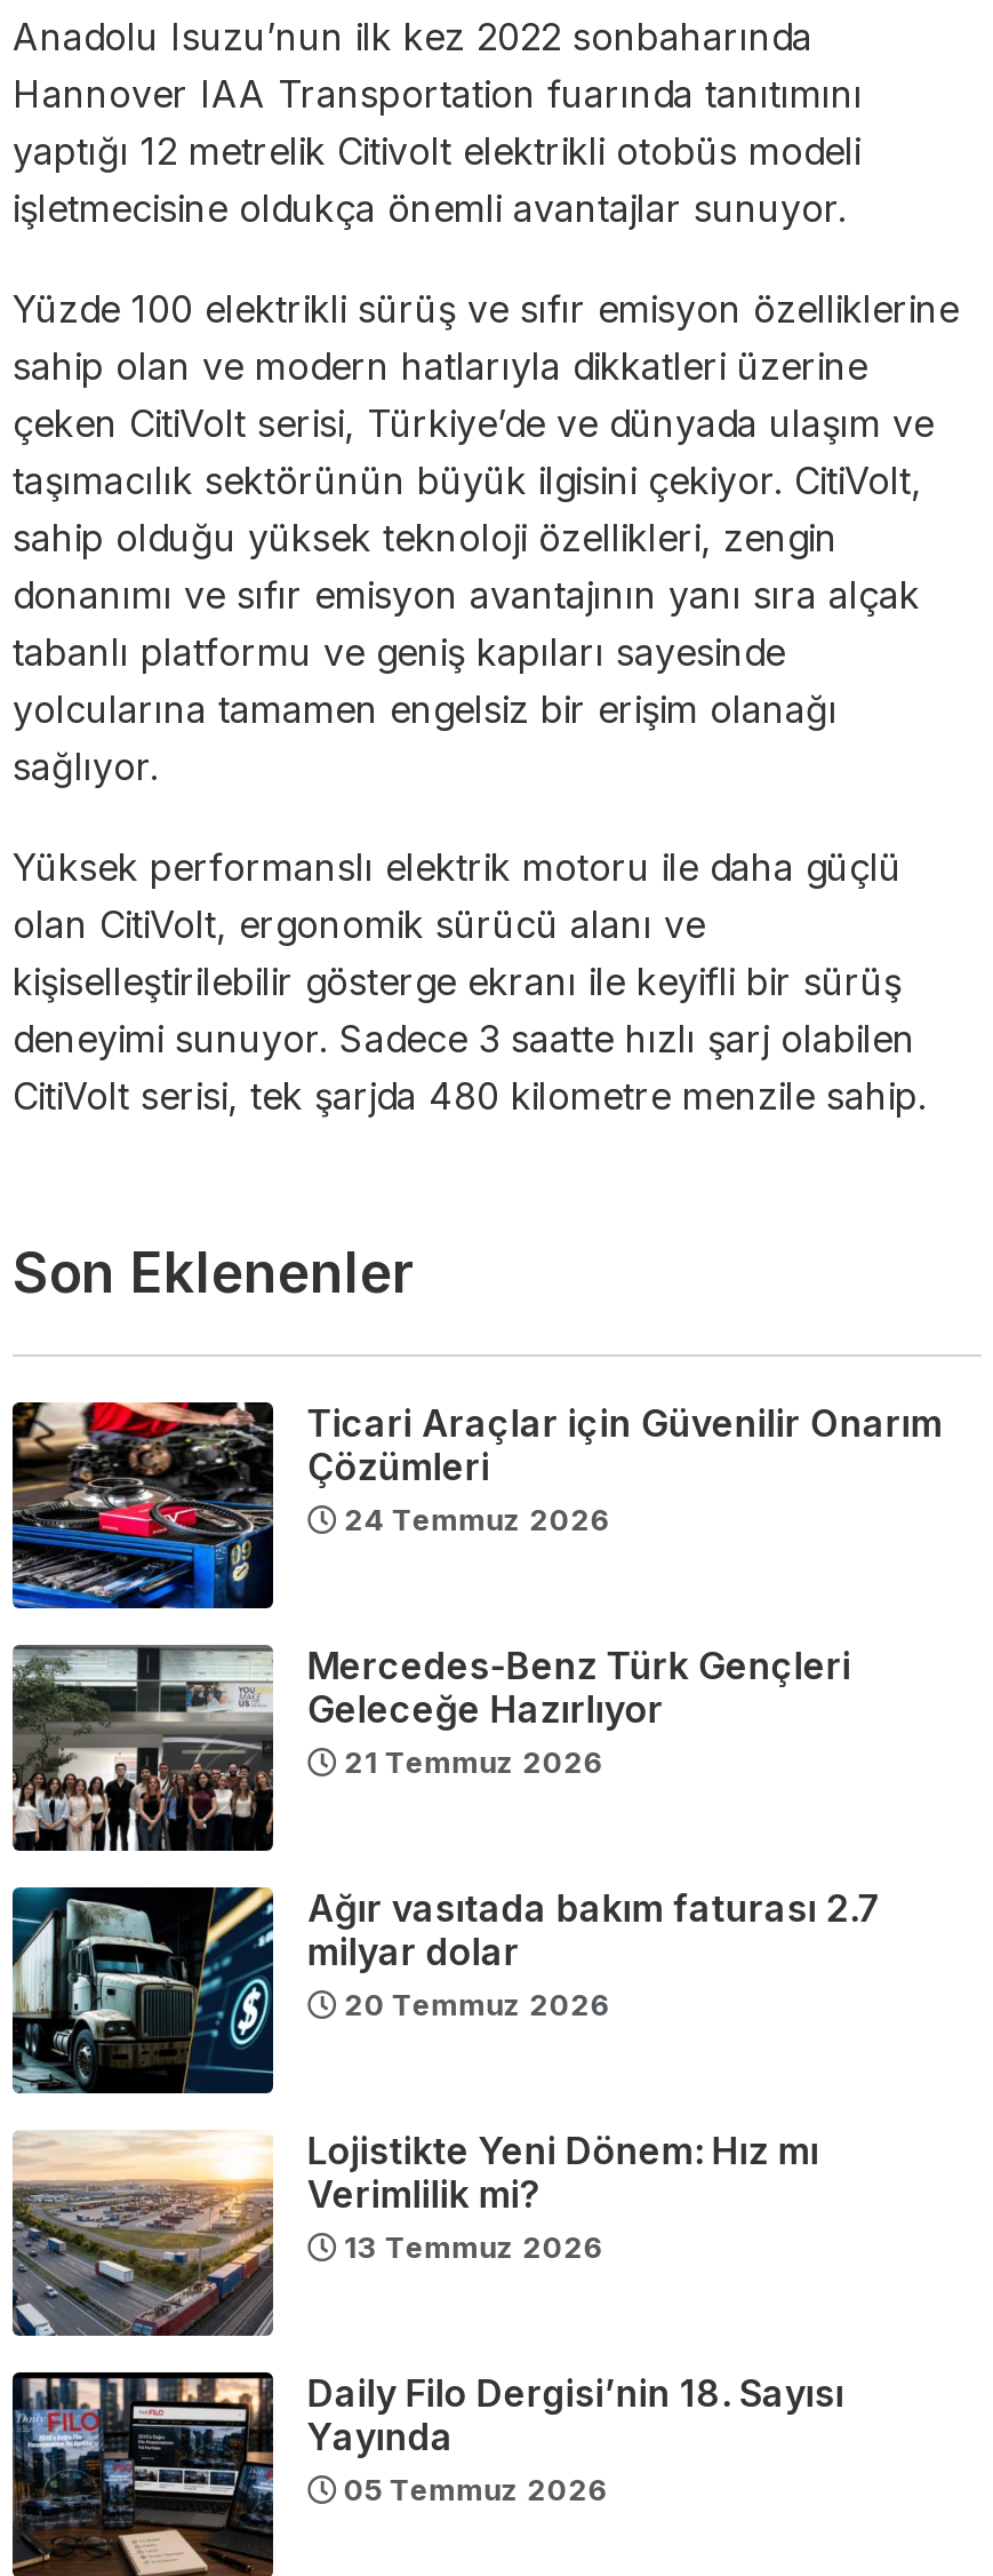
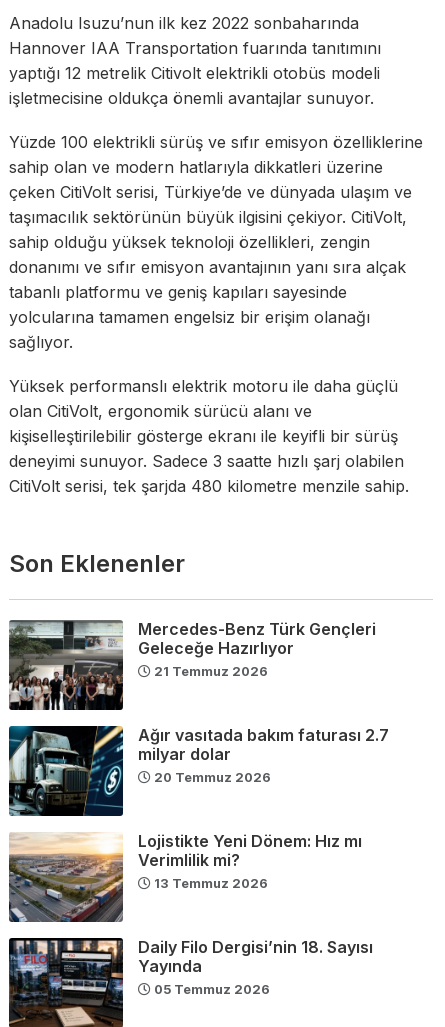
[10,1400,942,1611] [image] | Ticari Araçlar için Güvenilir Onarım | Çözümleri | 24 Temmuz 2026 -> none

